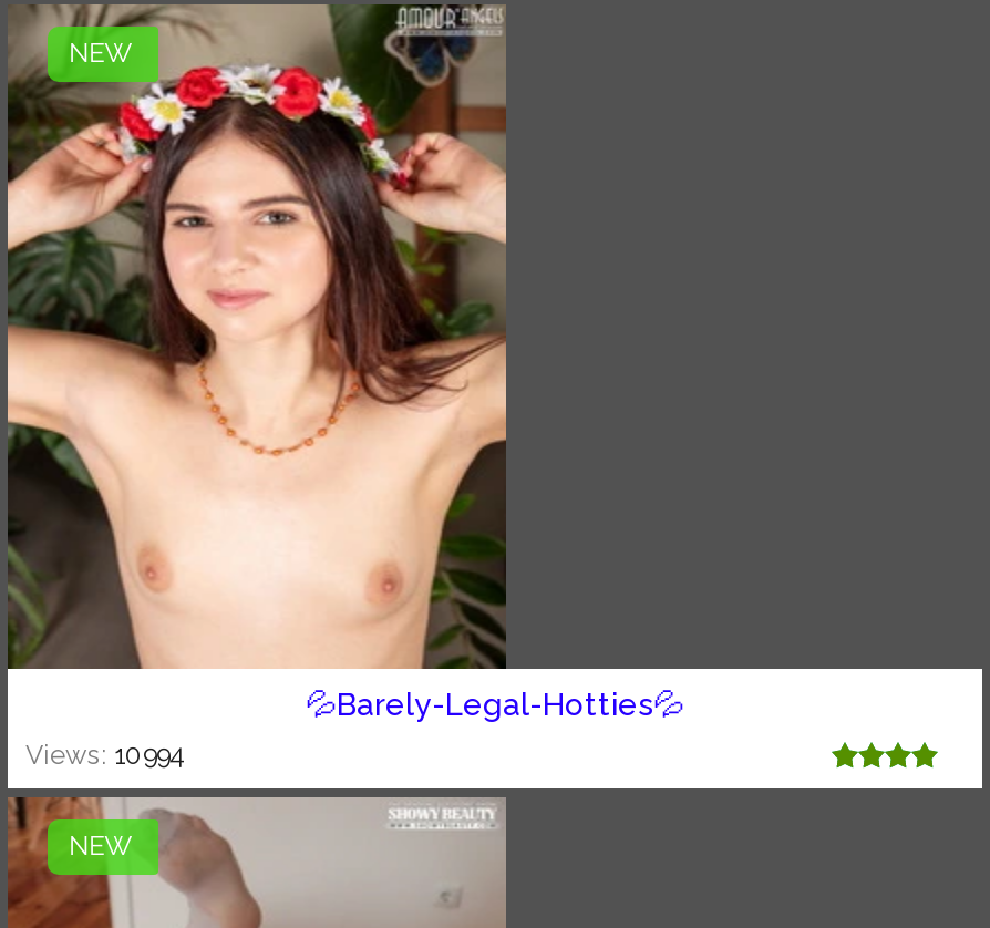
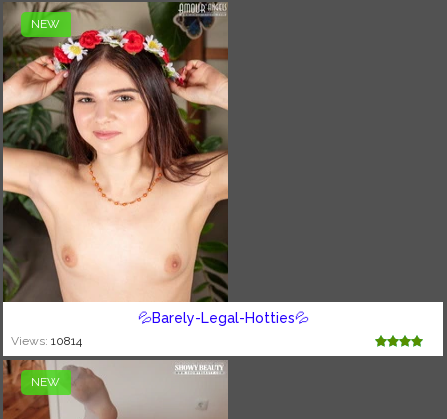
[25,740,183,771] Views: 10994 -> [11,334,82,348] Views: 10814

